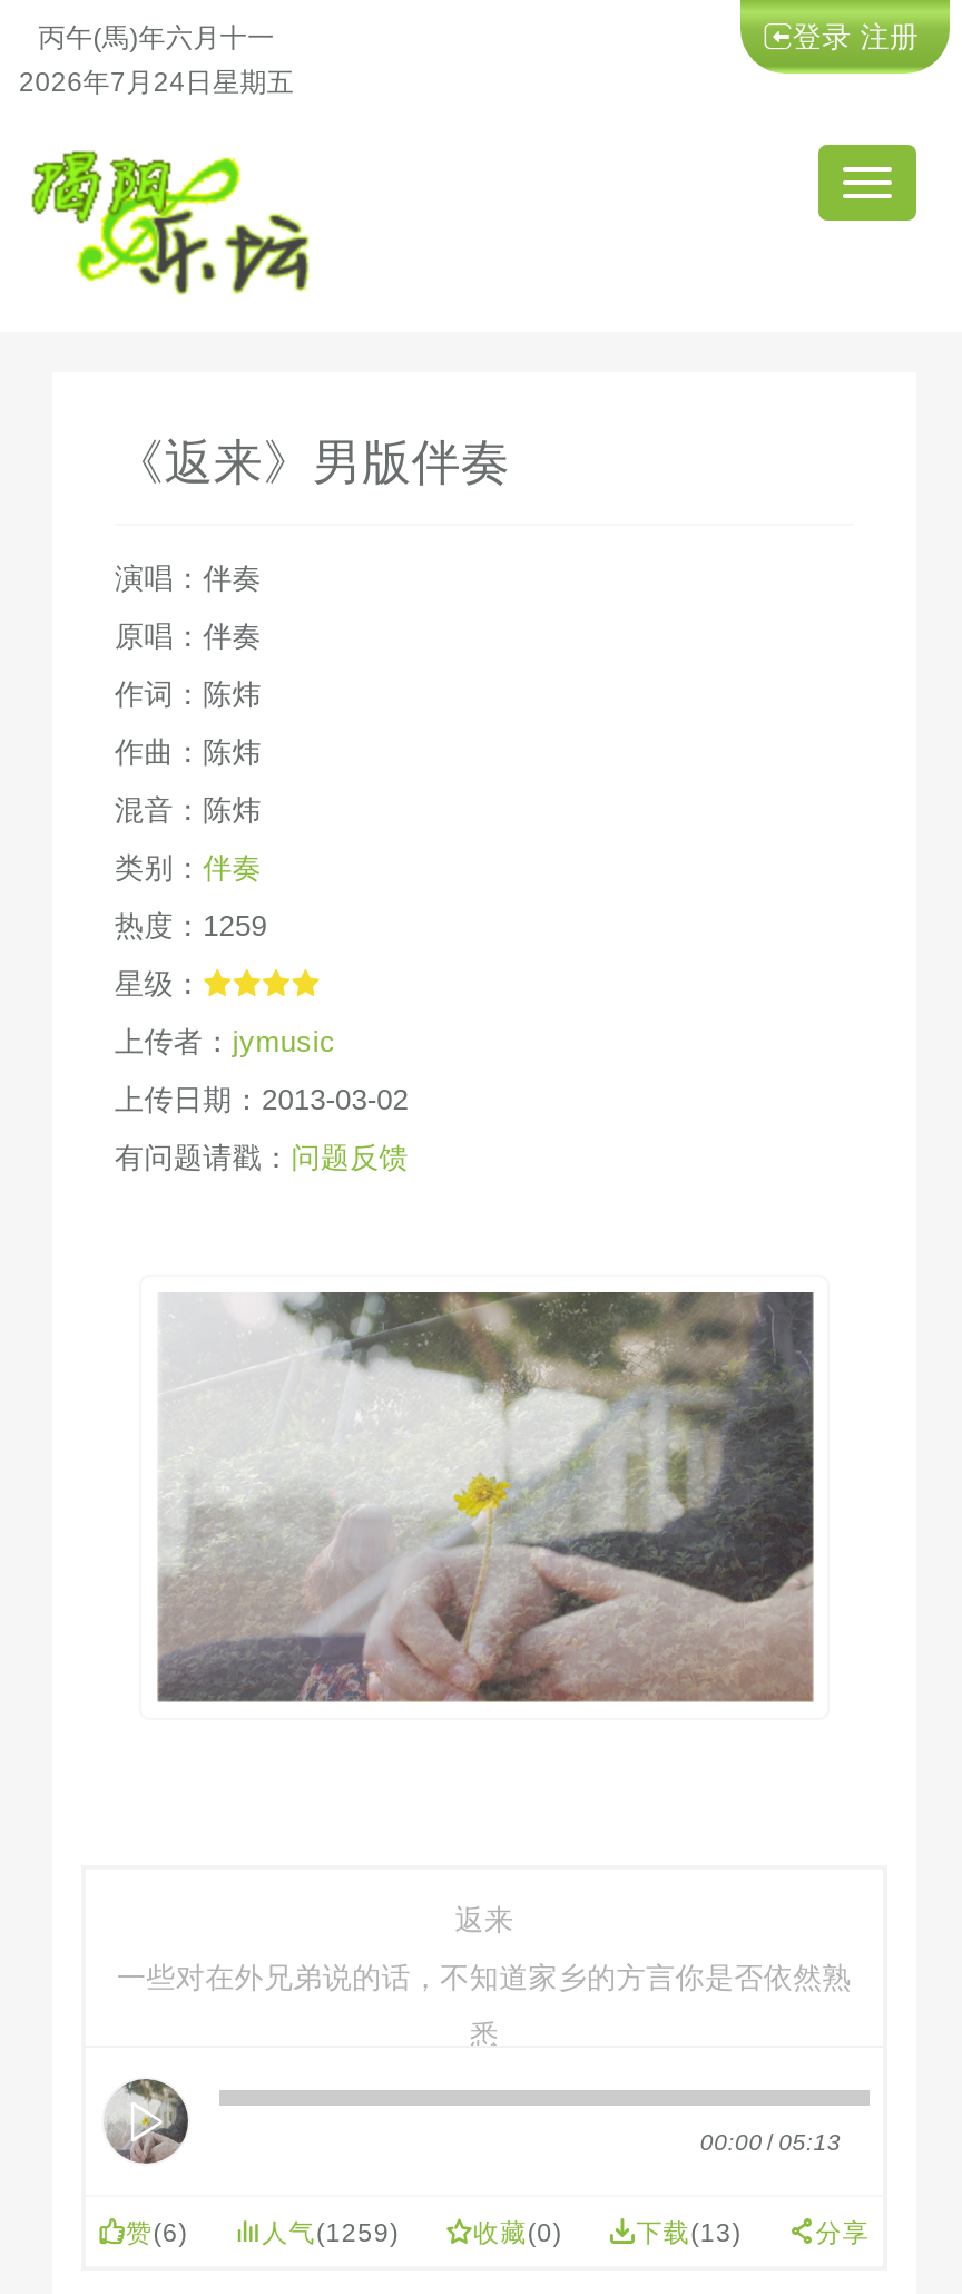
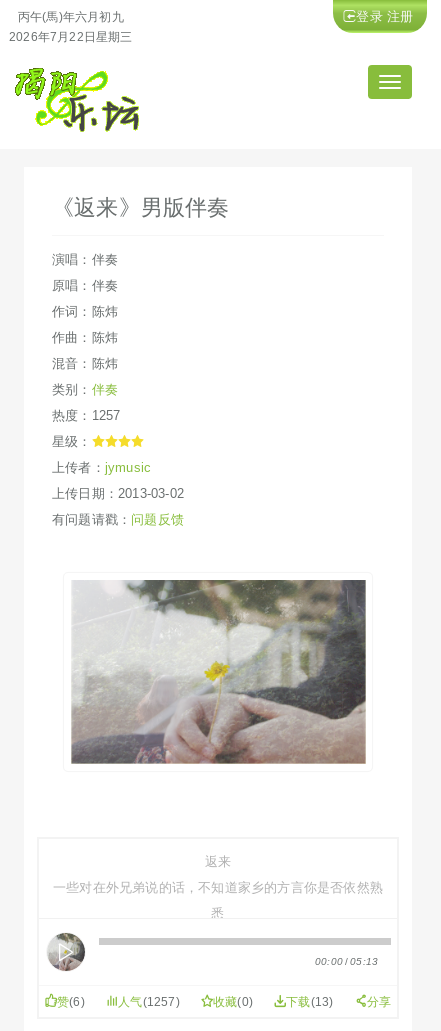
[39,21,275,52] 丙午(馬)年六月十一 -> [18,9,124,23] 丙午(馬)年六月初九
[19,66,294,97] 2026年7月24日星期五 -> [9,29,133,43] 2026年7月22日星期三
[115,910,267,943] 热度：1259 -> [52,408,120,423] 热度：1257
[262,2216,399,2245] 人气(1259) -> [118,994,180,1007] 人气(1257)

